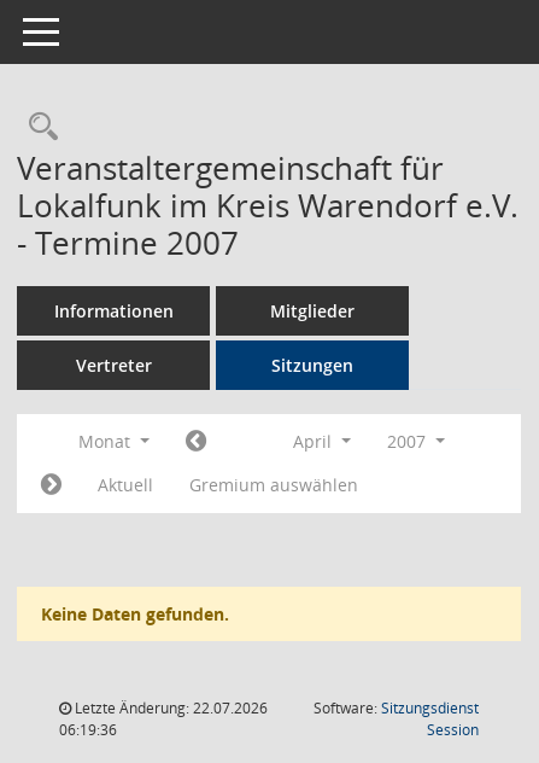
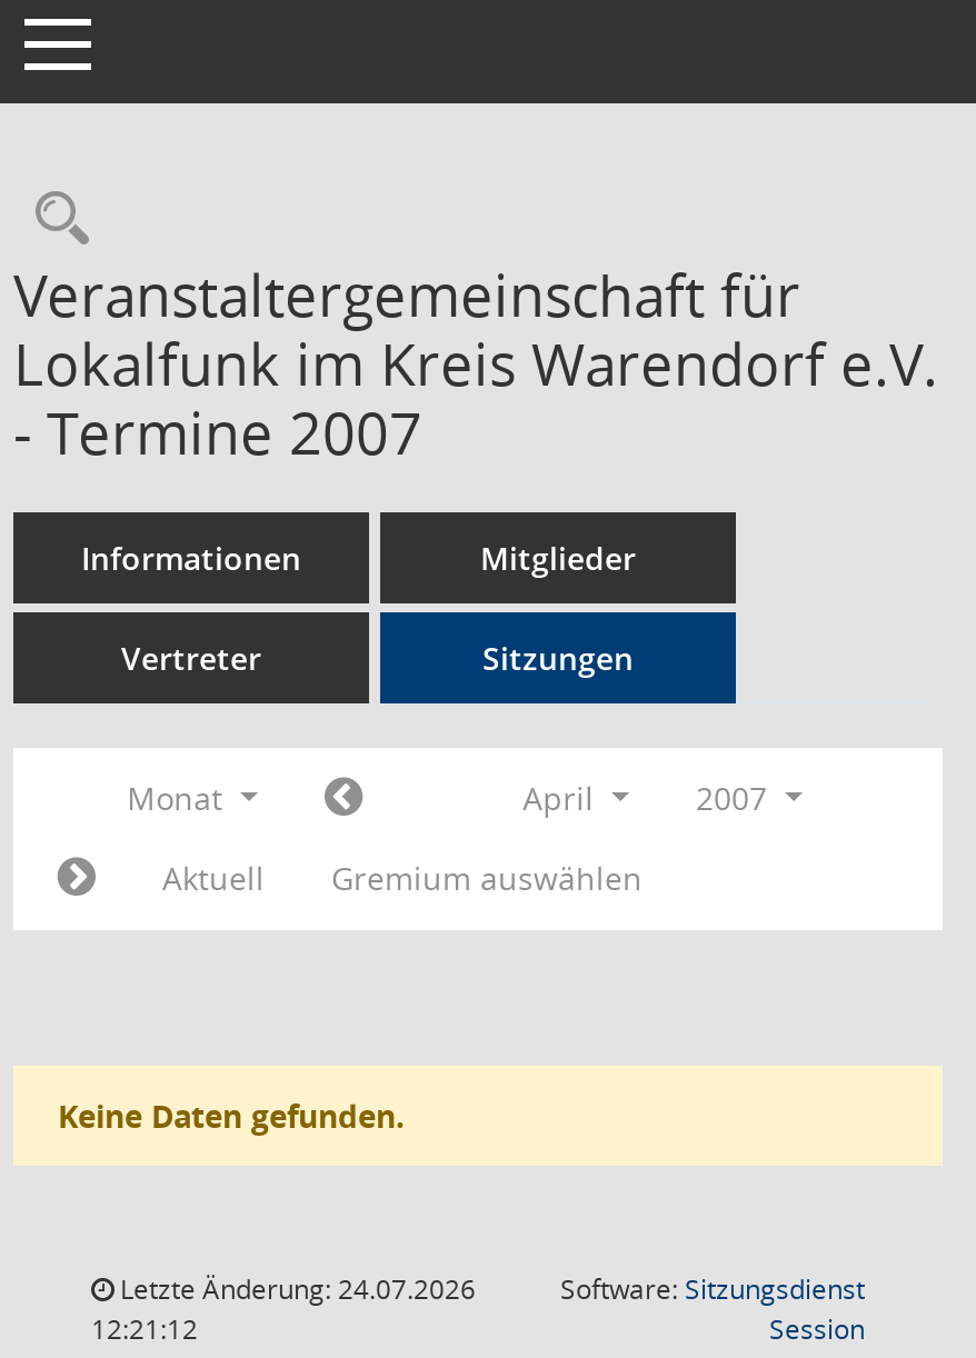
[71,698,268,718] Letzte Änderung: 22.07.2026 -> [113,1270,476,1308] Letzte Änderung: 24.07.2026
[59,720,117,740] 06:19:36 -> [91,1310,198,1348] 12:21:12

